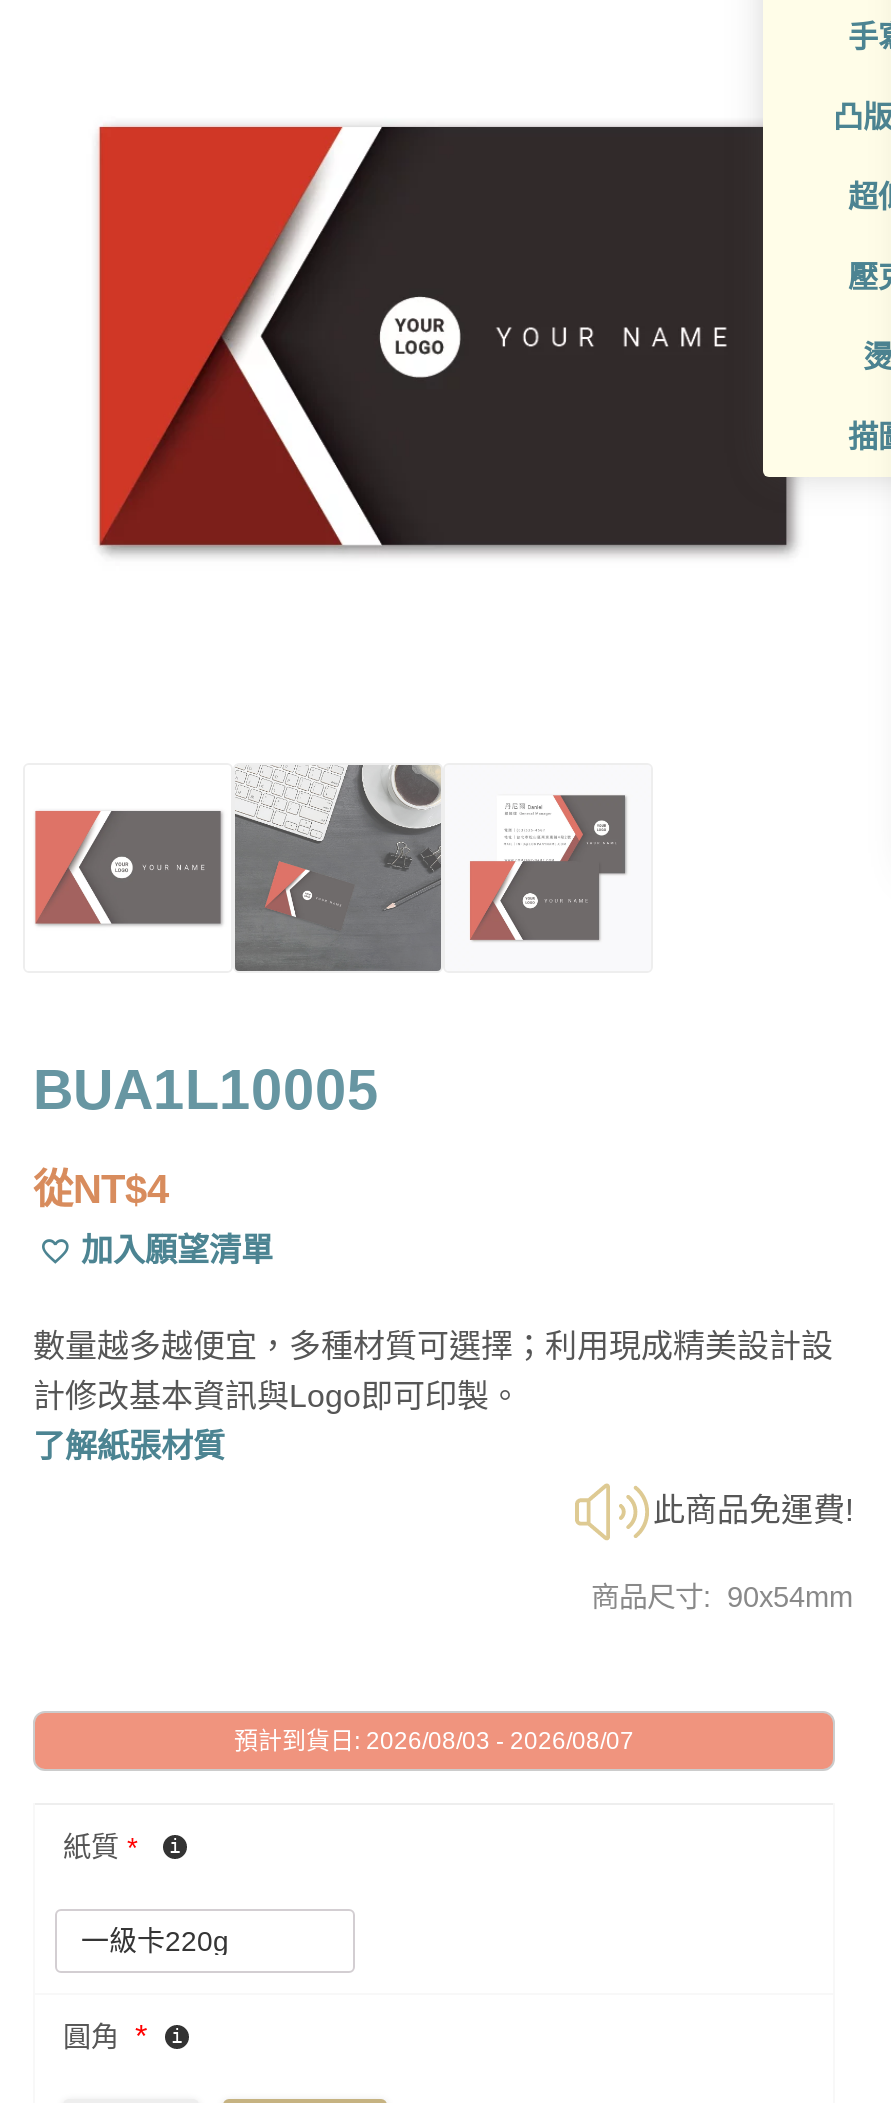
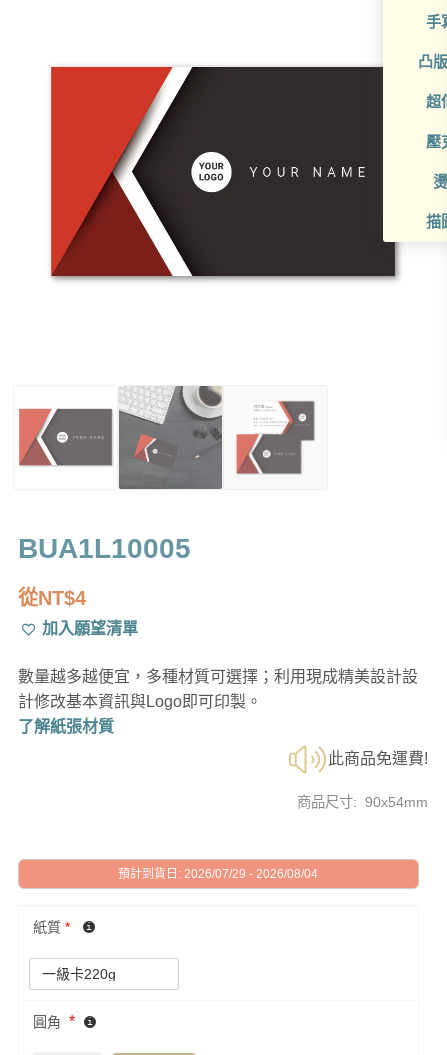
[234,1727,634,1755] 預計到貨日: 2026/08/03 - 2026/08/07 -> [118,867,318,881] 預計到貨日: 2026/07/29 - 2026/08/04

